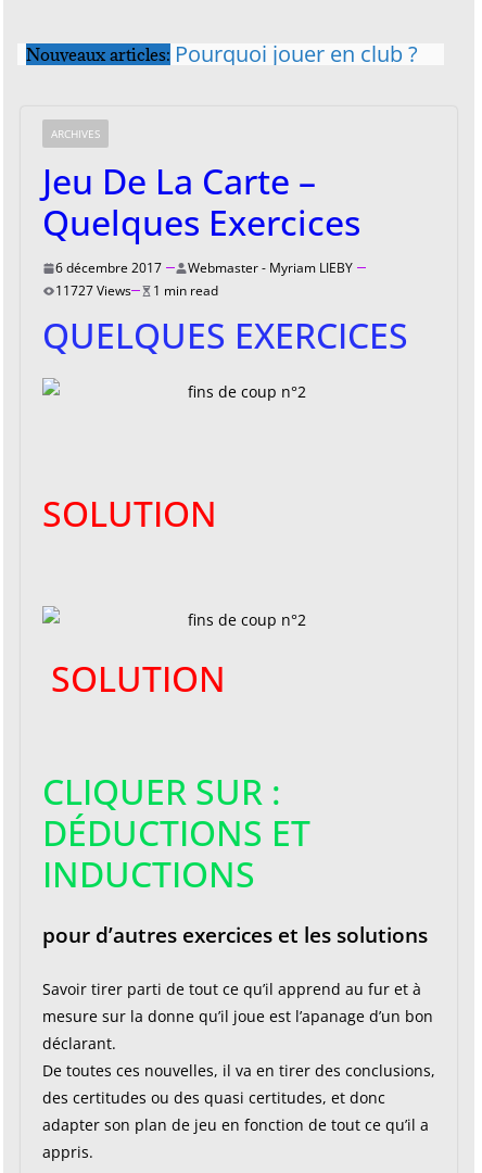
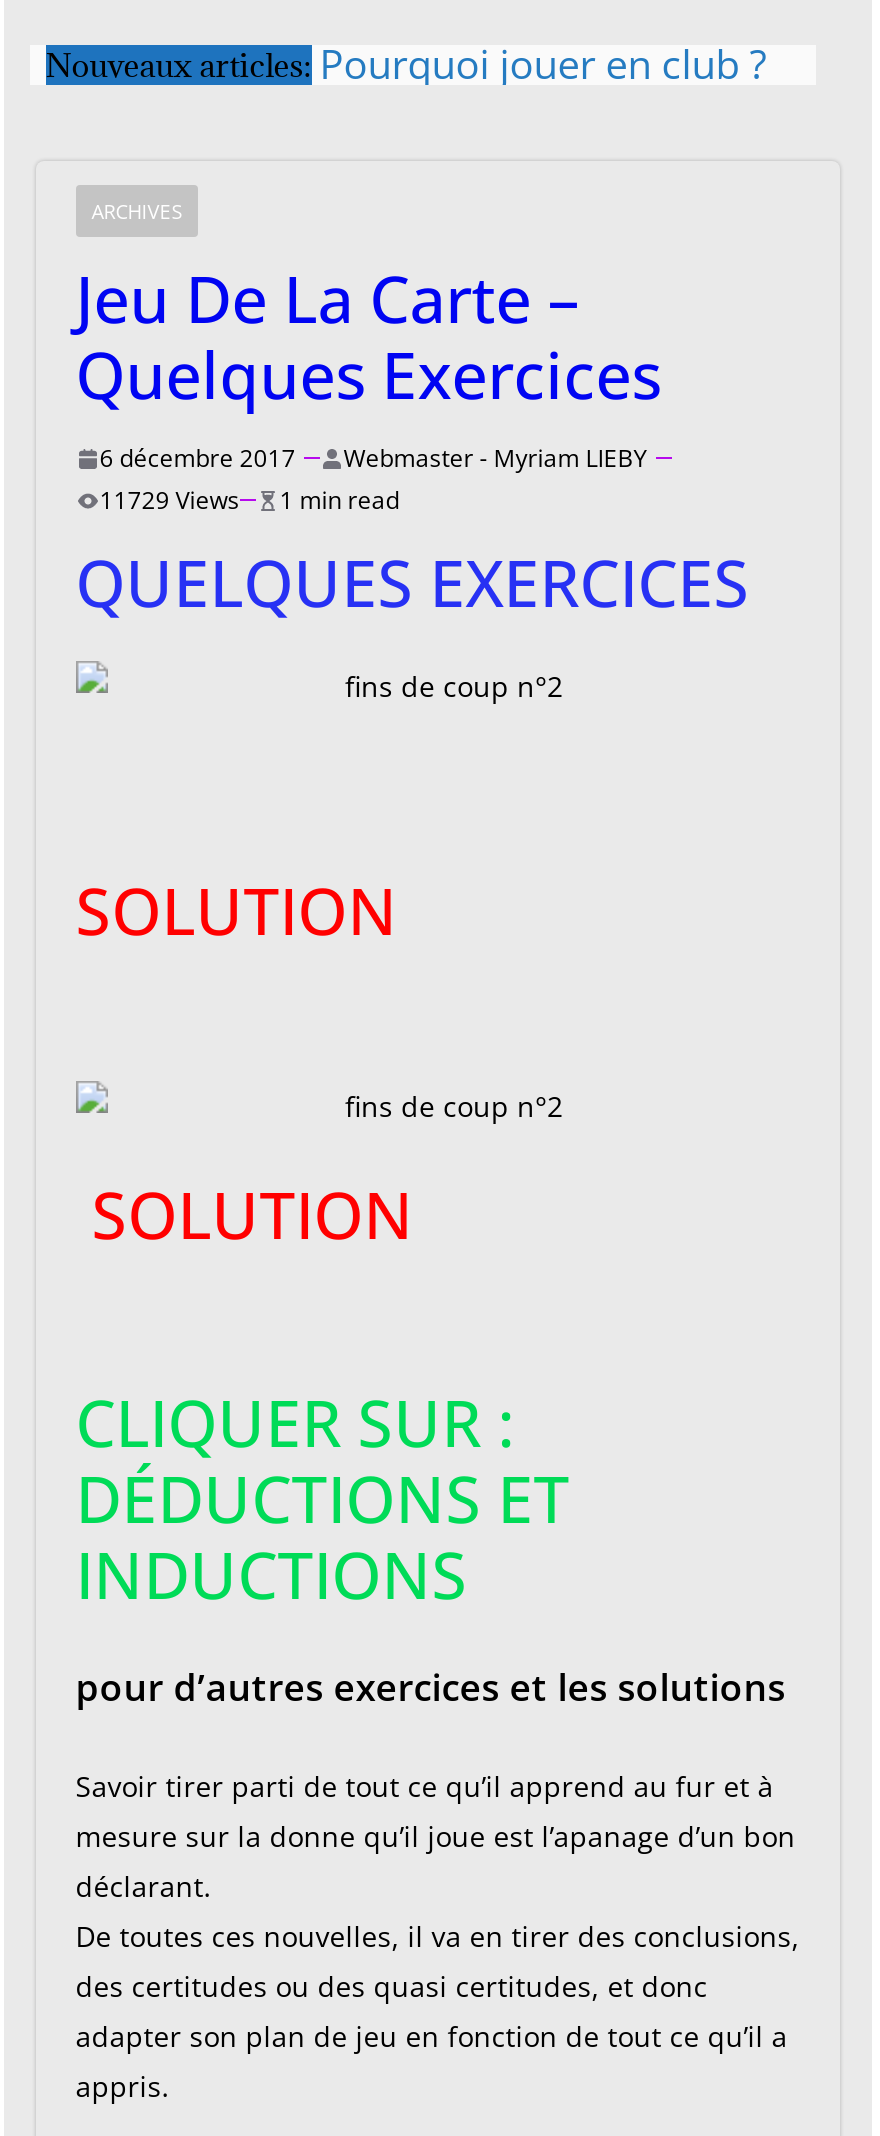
[55,282,218,300] 11727 Views 1 min read -> [99,484,399,518] 11729 Views 1 min read

